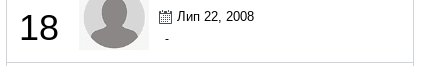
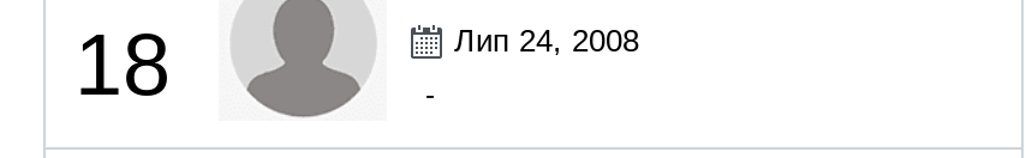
[177,9,254,24] Лип 22, 2008 -> [454,22,639,58] Лип 24, 2008

